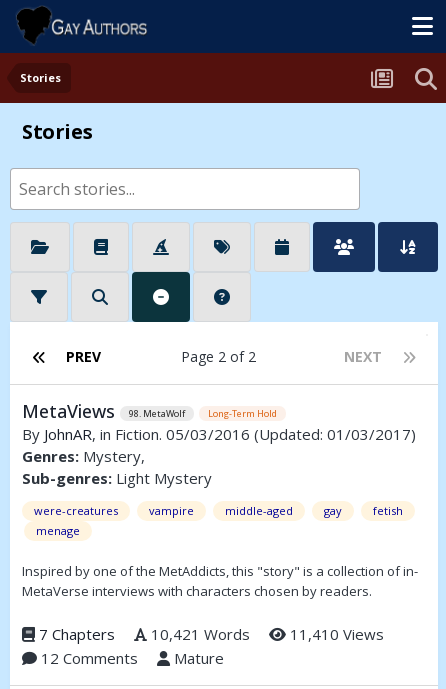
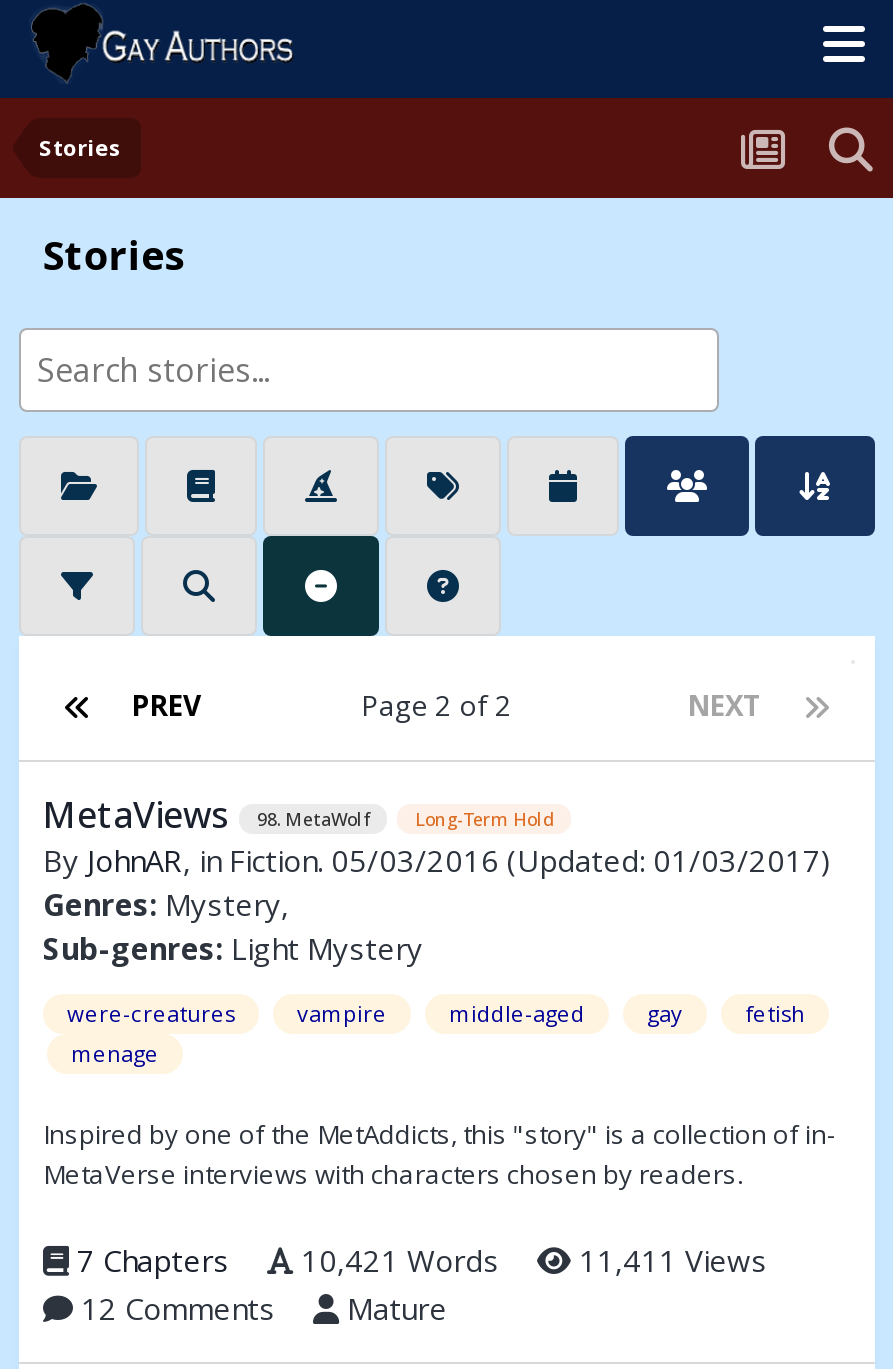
[39,624,384,644] 7 Chapters 10,421 Words 11,410 Views -> [77,1240,767,1280] 7 Chapters 10,421 Words 11,411 Views

